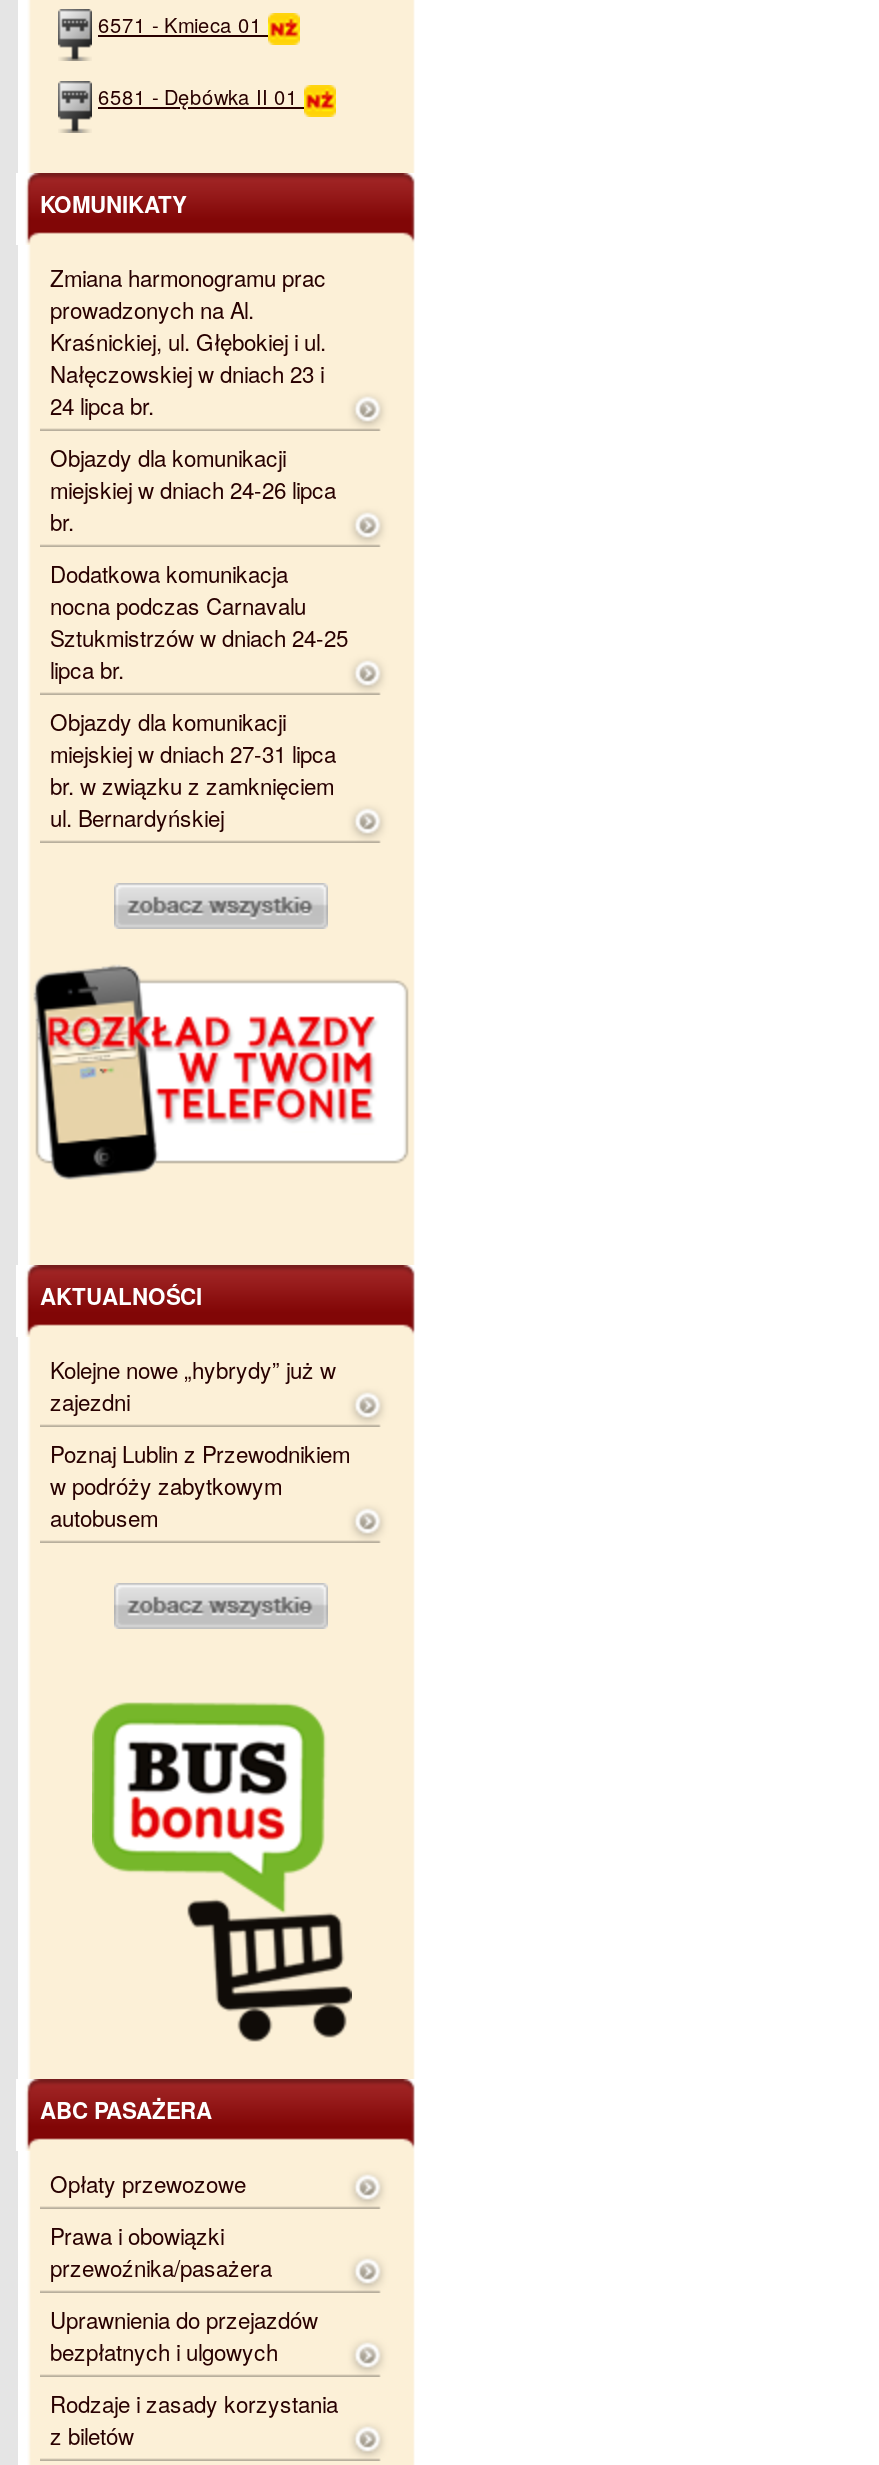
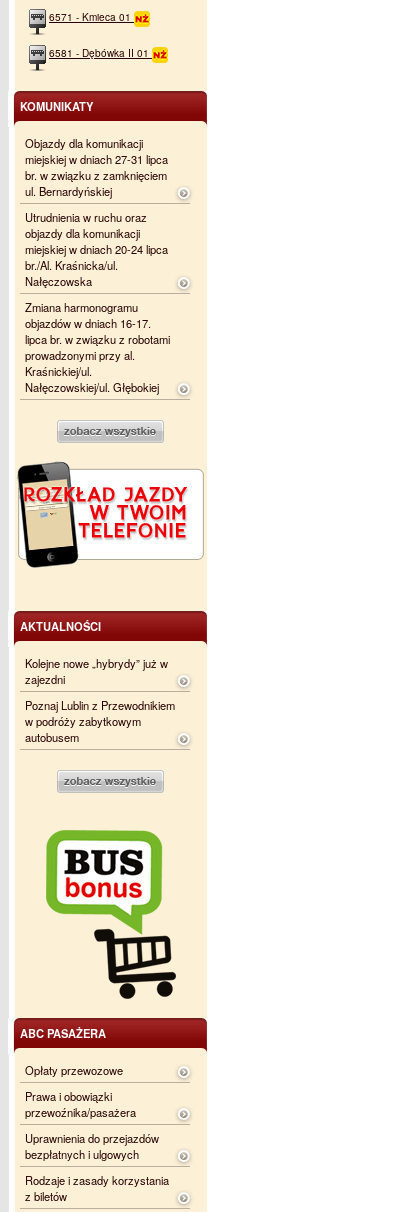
[50,262,348,686] Zmiana harmonogramu prac | prowadzonych na Al. | Kraśnickiej, ul. Głębokiej i ul. | Nałęczowskiej w dniach 23 i | 24 lipca br. | Objazdy dla komunikacji | miejskiej w dniach 24-26 lipca | br. | Dodatkowa komunikacja | nocna podczas Carnavalu | Sztukmistrzów w dniach 24-25 | lipca br. -> none
moved [50,706,336,834] -> [25,135,168,199]: Objazdy dla komunikacji | miejskiej w dniach 27-31 lipca | br. w związku z zamknięciem | ul. Bernardyńskiej
none -> [25,209,170,395] Utrudnienia w ruchu oraz | objazdy dla komunikacji | miejskiej w dniach 20-24 lipca | br./Al. Kraśnicka/ul. | Nałęczowska | Zmiana harmonogramu | objazdów w dniach 16-17. | lipca br. w związku z robotami | prowadzonymi przy al. | Kraśnickiej/ul. | Nałęczowskiej/ul. Głębokiej

